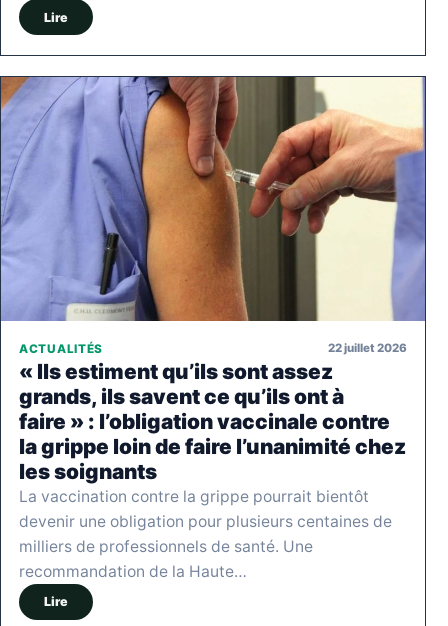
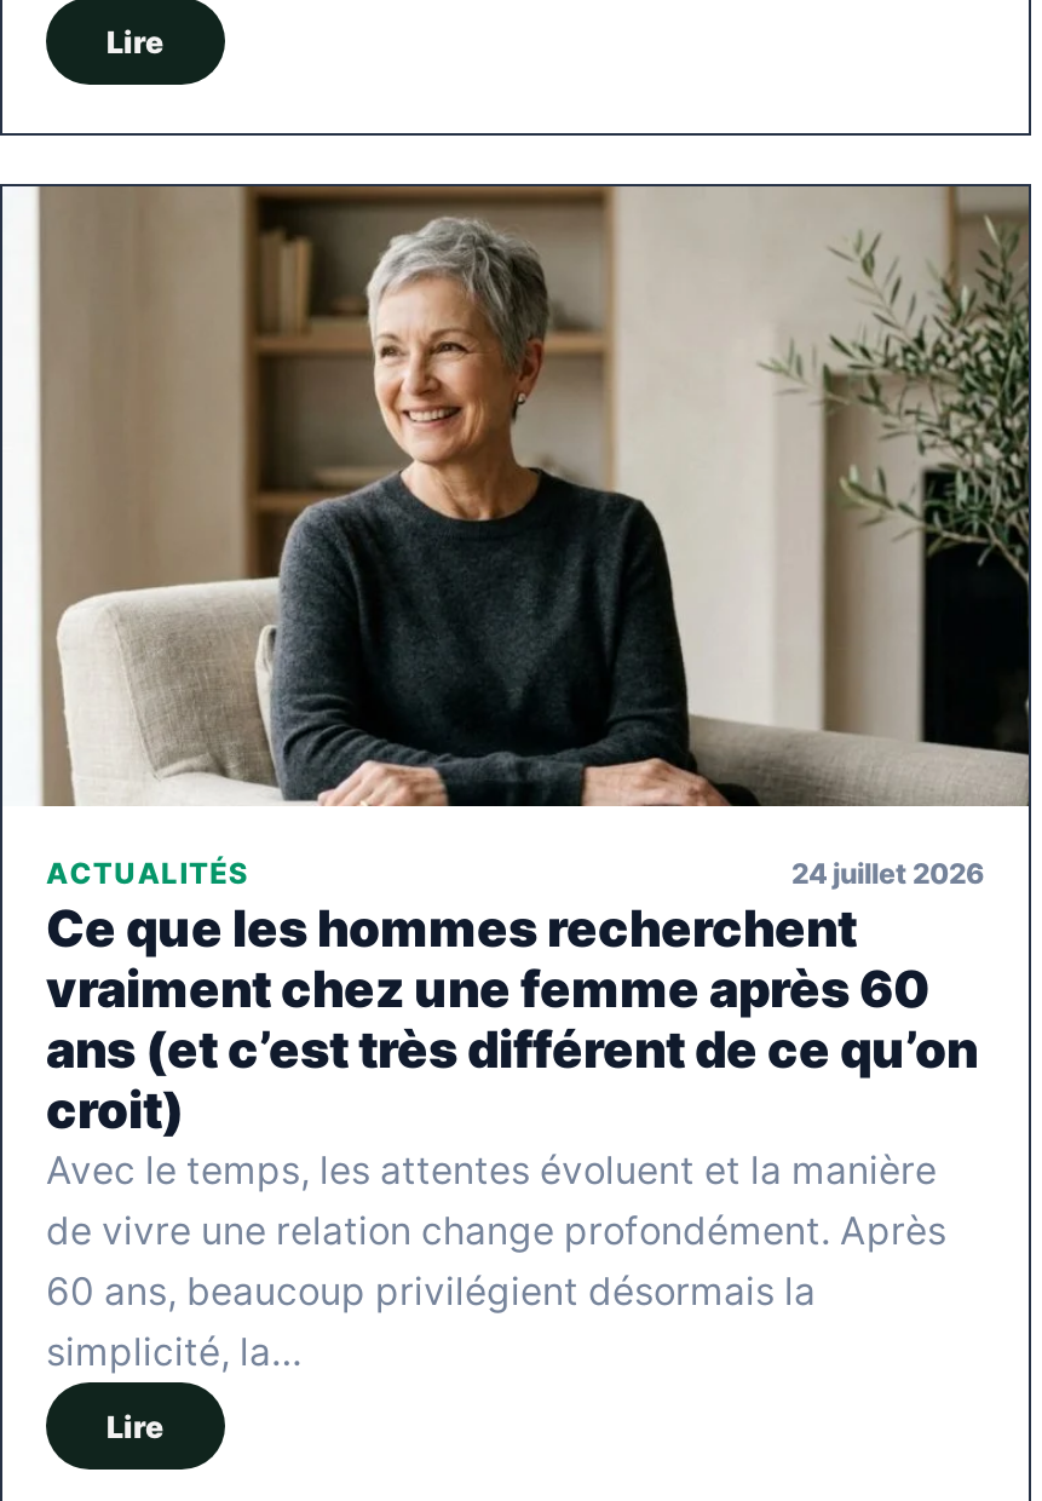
[3,76,426,581] [image] | 22 juillet 2026 | « Ils estiment qu’ils sont assez | grands, ils savent ce qu’ils ont à | faire » : l’obligation vaccinale contre | la grippe loin de faire l’unanimité chez | les soignants | La vaccination contre la grippe pourrait bientôt | devenir une obligation pour plusieurs centaines de | milliers de professionnels de santé. Une | recommandation de la Haute… -> [7,184,1031,1376] [image] | 24 juillet 2026 | Ce que les hommes recherchent | vraiment chez une femme après 60 | ans (et c’est très différent de ce qu’on | croit) | Avec le temps, les attentes évoluent et la manière | de vivre une relation change profondément. Après | 60 ans, beaucoup privilégient désormais la | simplicité, la…

